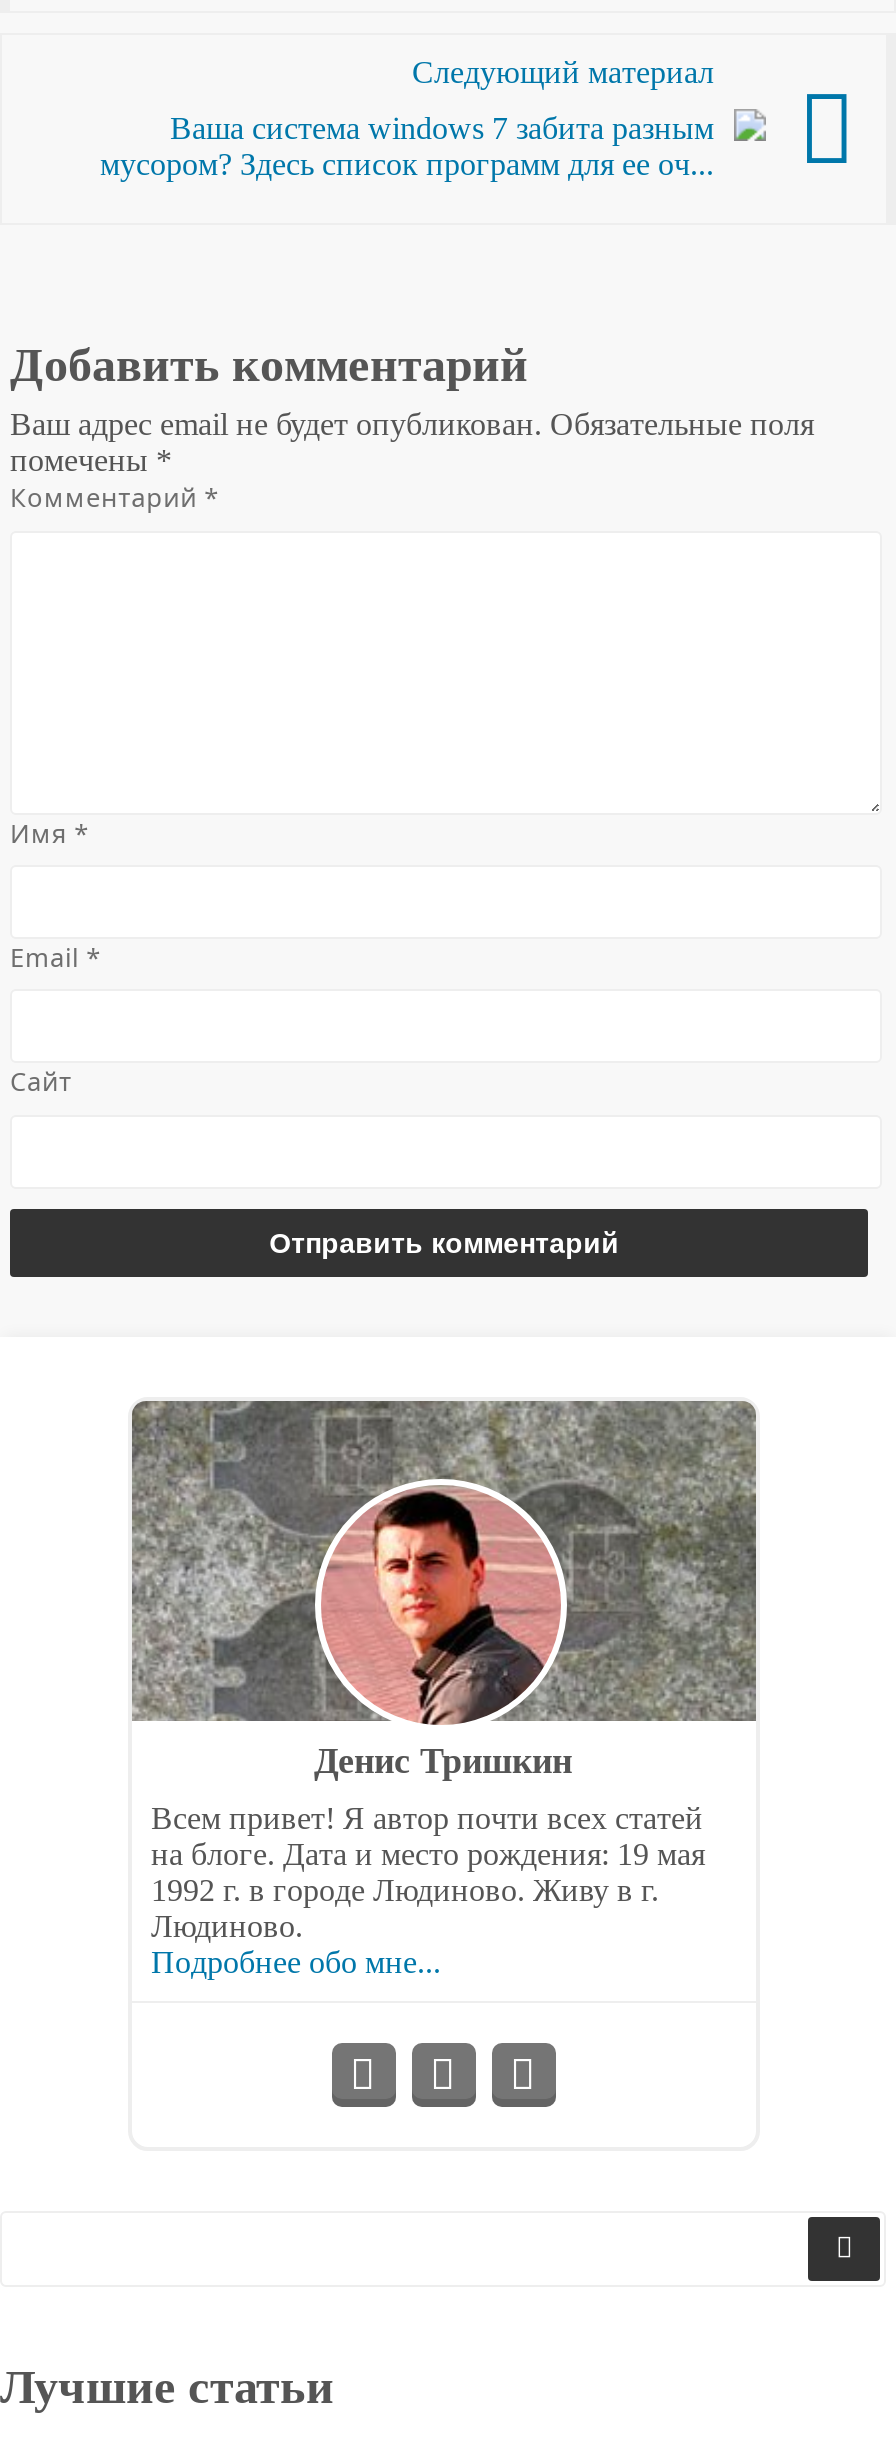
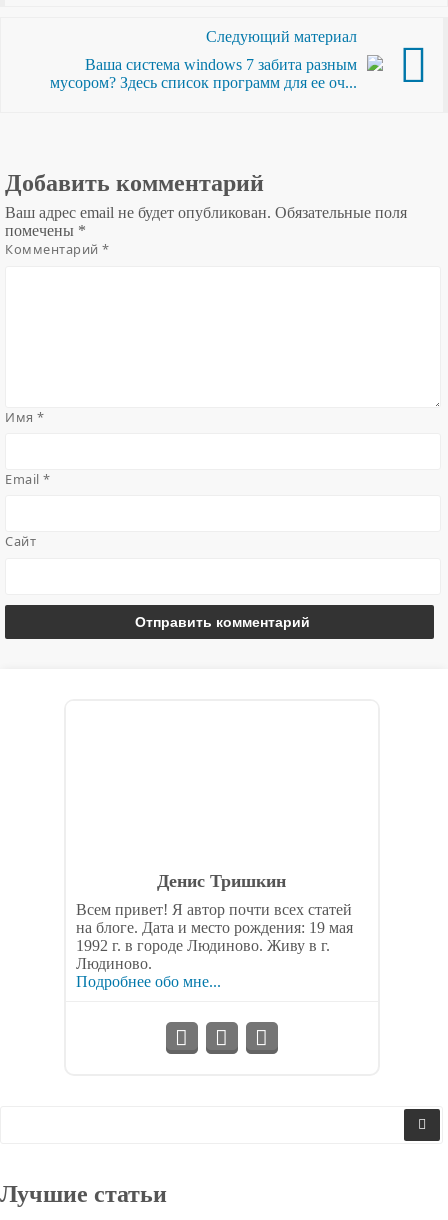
[130,1399,758,1727] [image] -> none

